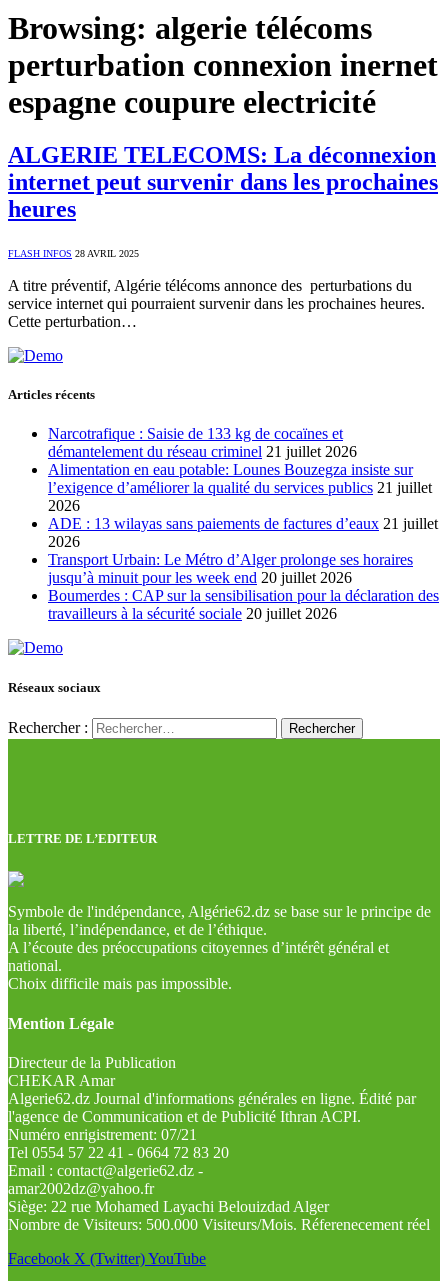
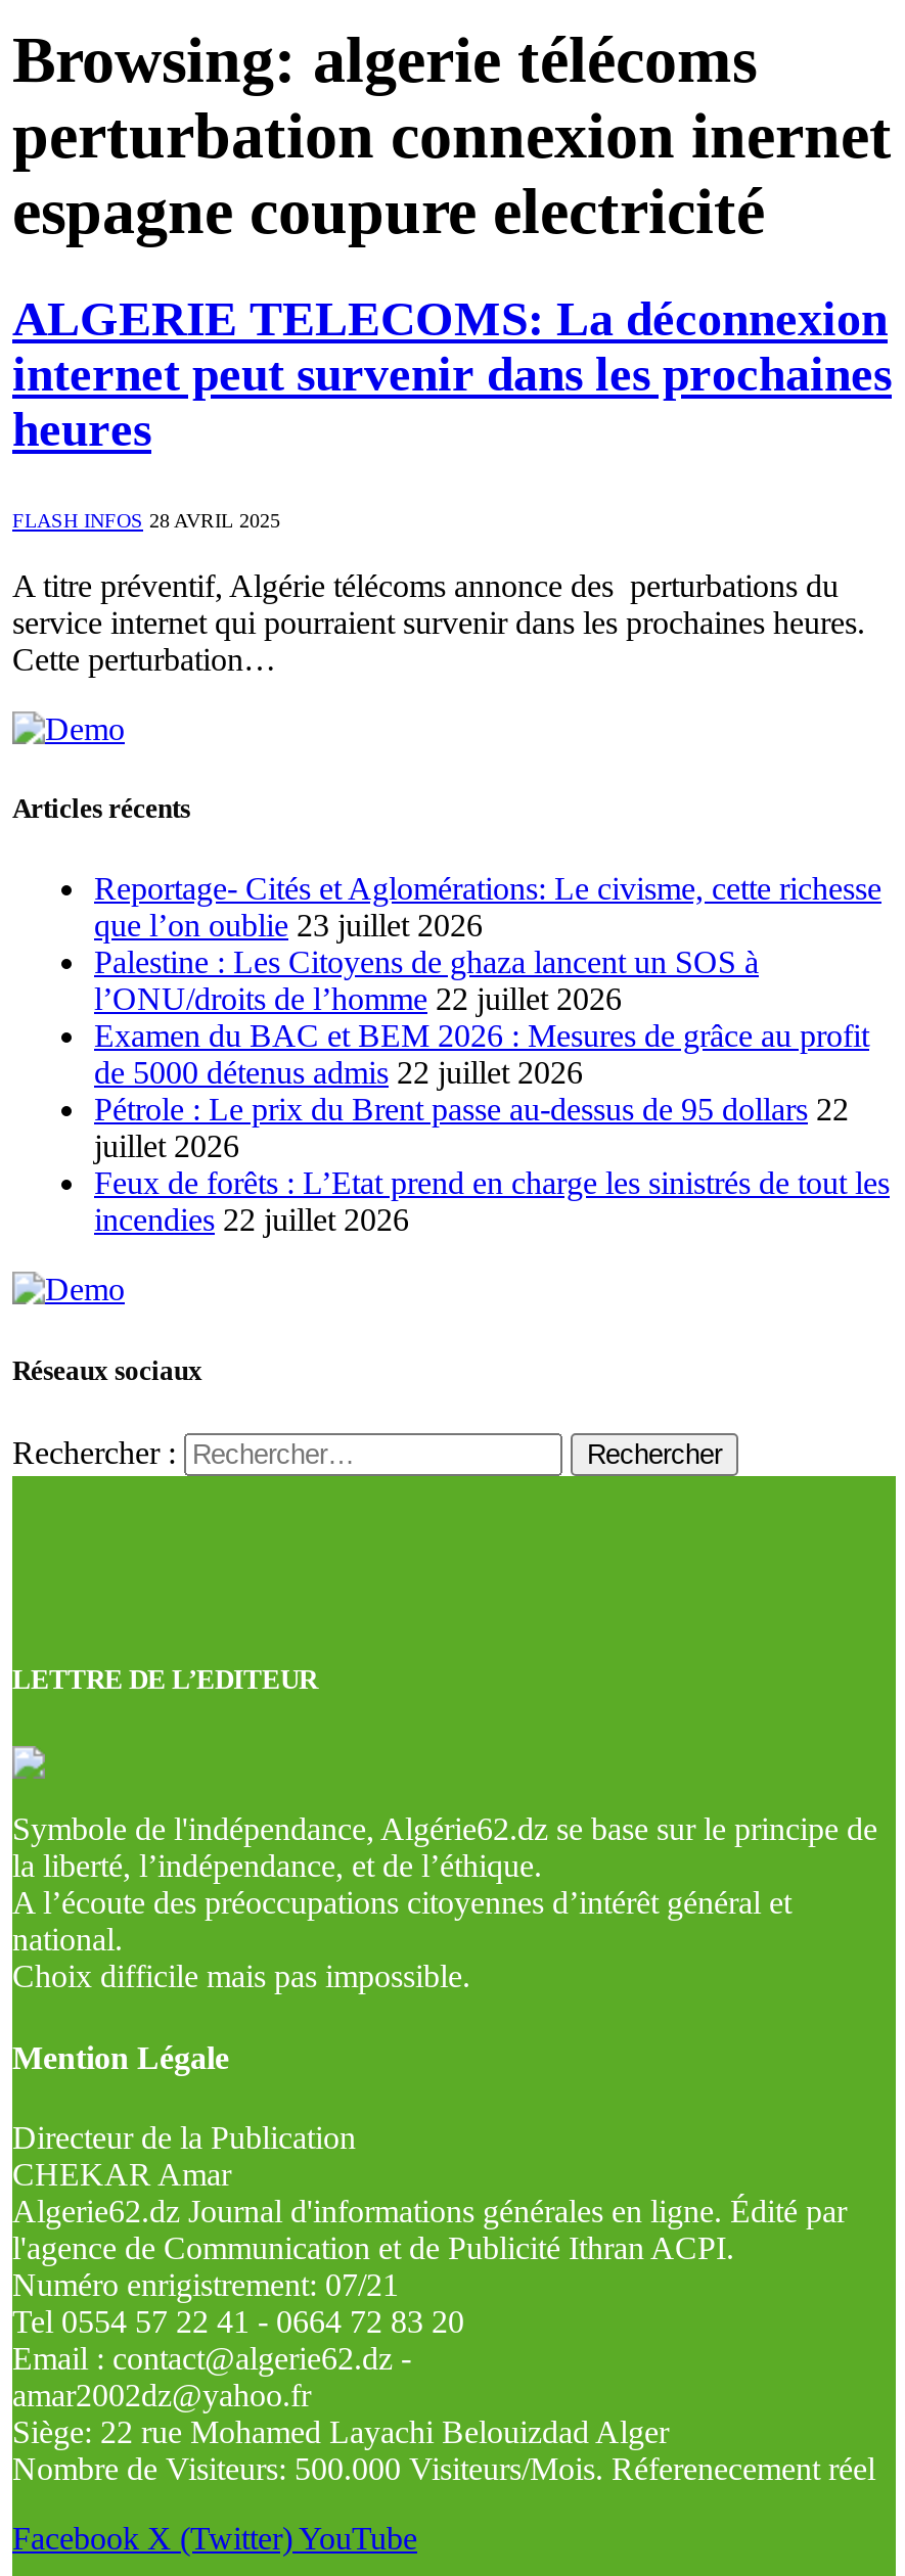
[48,425,439,622] Narcotrafique : Saisie de 133 kg de cocaïnes et | démantelement du réseau criminel 21 juillet 2026 | Alimentation en eau potable: Lounes Bouzegza insiste sur | l’exigence d’améliorer la qualité du services publics 21 juillet | 2026 | ADE : 13 wilayas sans paiements de factures d’eaux 21 juillet | 2026 | Transport Urbain: Le Métro d’Alger prolonge ses horaires | jusqu’à minuit pour les week end 20 juillet 2026 | Boumerdes : CAP sur la sensibilisation pour la déclaration des | travailleurs à la sécurité sociale 20 juillet 2026 -> [94,872,890,1238] Reportage- Cités et Aglomérations: Le civisme, cette richesse | que l’on oublie 23 juillet 2026 | Palestine : Les Citoyens de ghaza lancent un SOS à | l’ONU/droits de l’homme 22 juillet 2026 | Examen du BAC et BEM 2026 : Mesures de grâce au profit | de 5000 détenus admis 22 juillet 2026 | Pétrole : Le prix du Brent passe au-dessus de 95 dollars 22 | juillet 2026 | Feux de forêts : L’Etat prend en charge les sinistrés de tout les | incendies 22 juillet 2026

